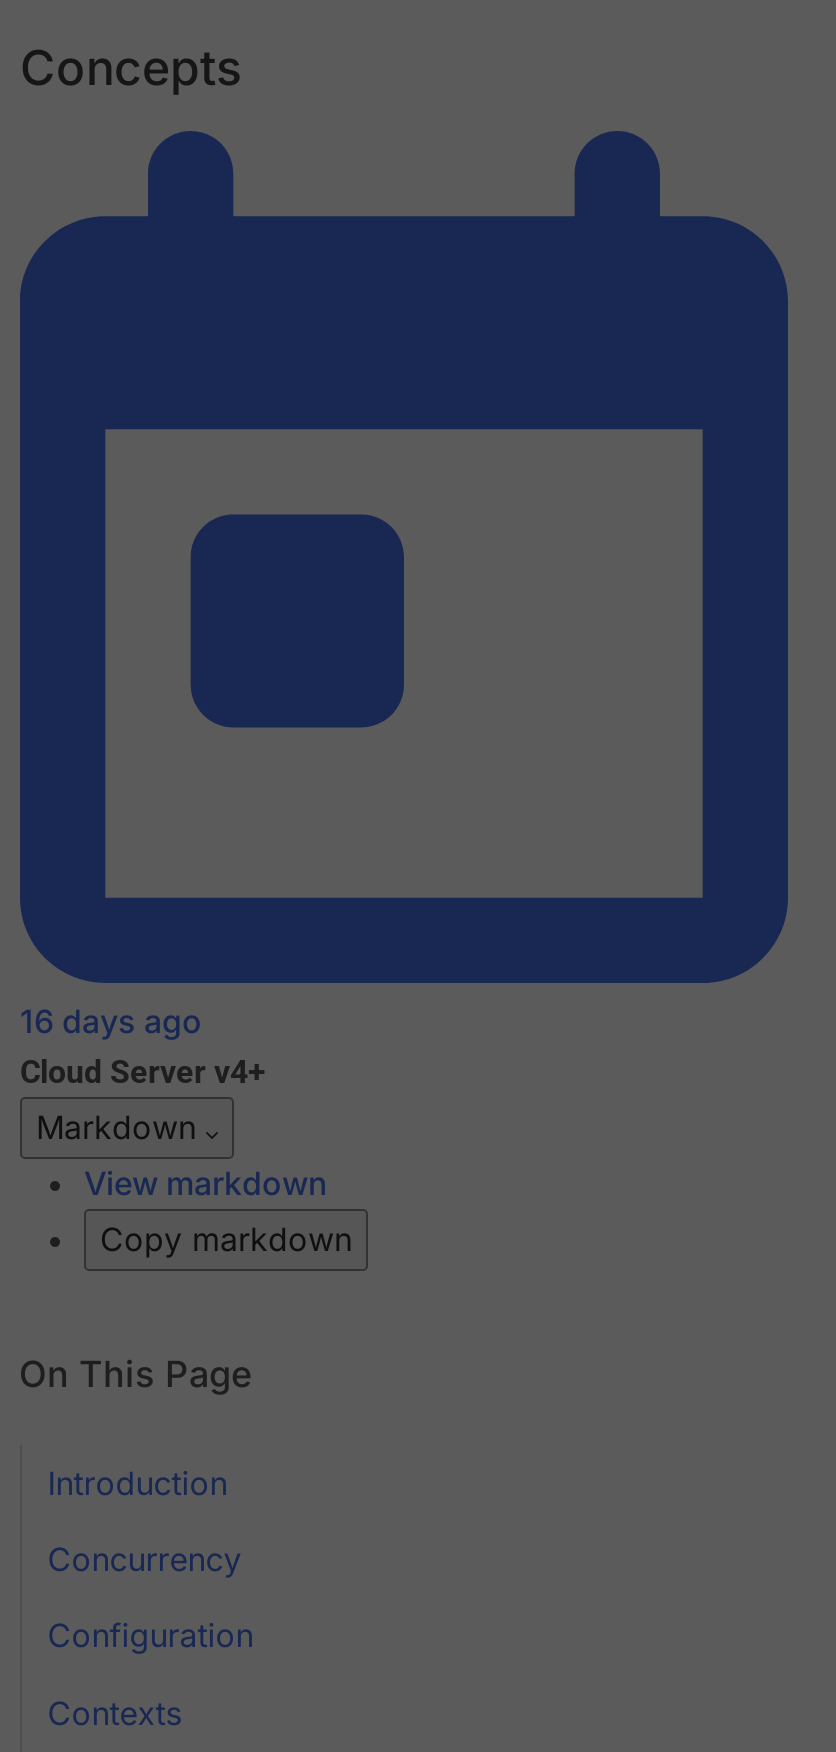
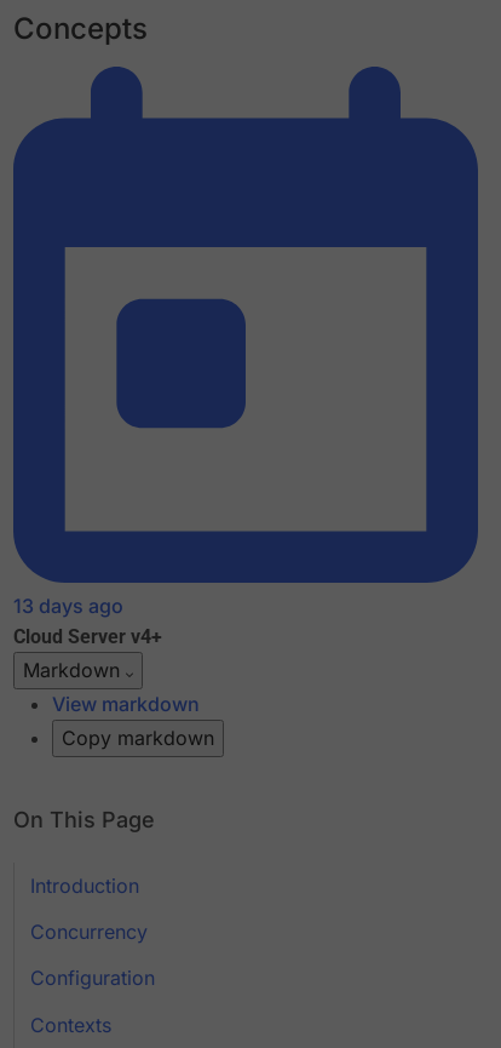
[20,1002,202,1042] 16 days ago -> [13,594,123,619] 13 days ago

